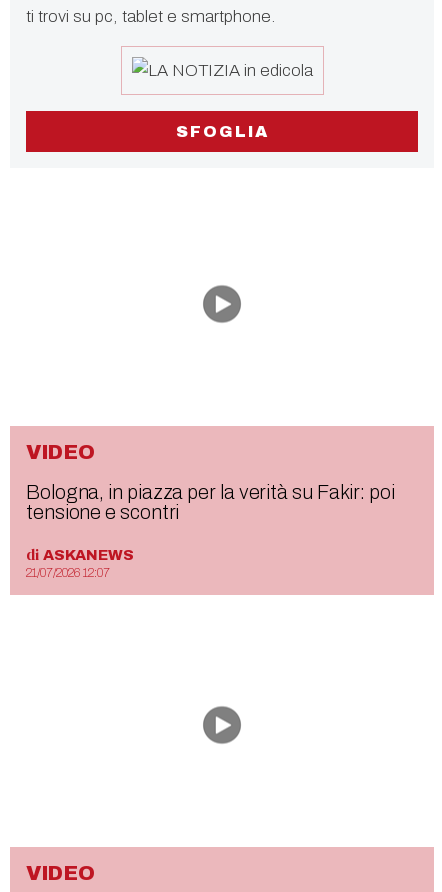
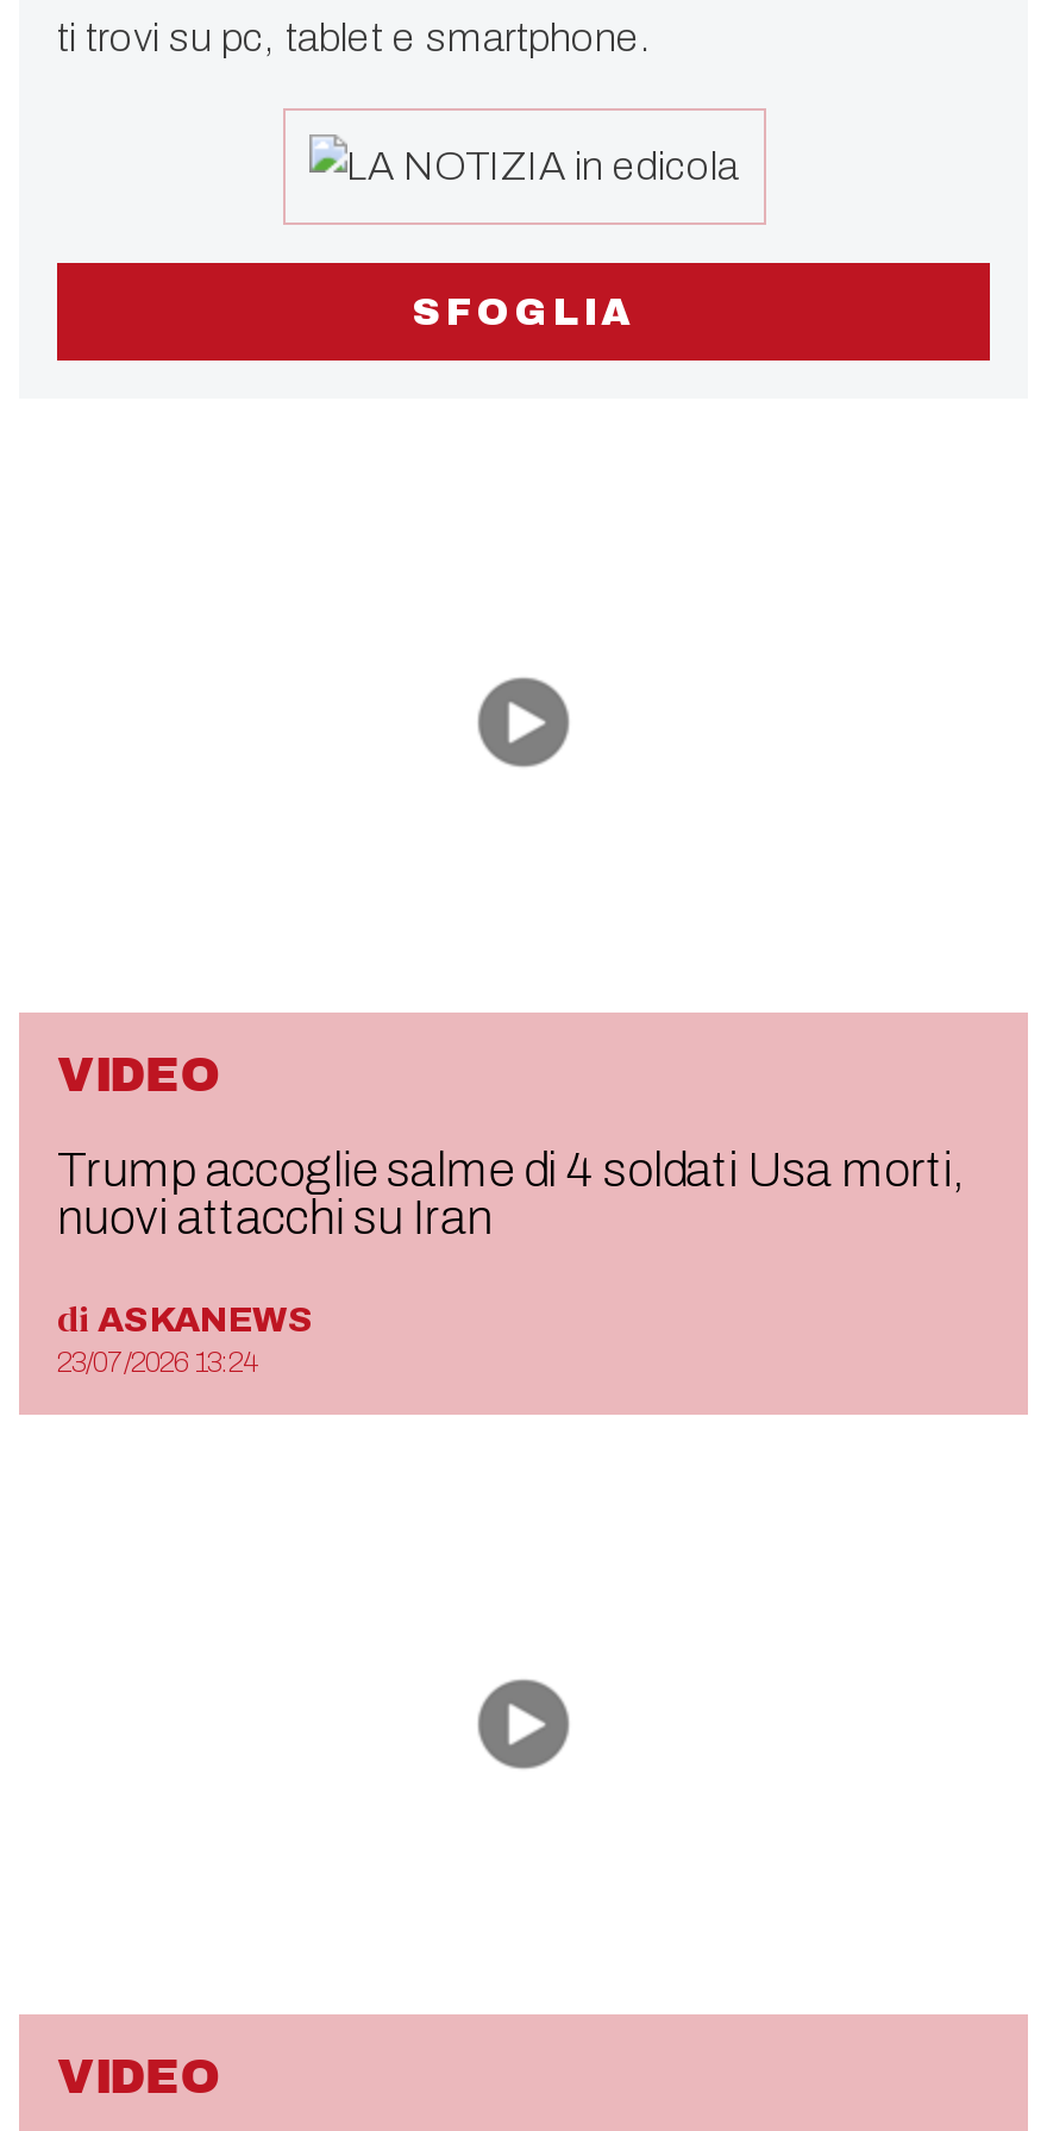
[26,480,395,522] Bologna, in piazza per la verità su Fakir: poi | tensione e scontri -> [57,1143,964,1243] Trump accoglie salme di 4 soldati Usa morti, | nuovi attacchi su Iran
[26,565,110,579] 21/07/2026 12:07 -> [57,1346,257,1379] 23/07/2026 13:24

